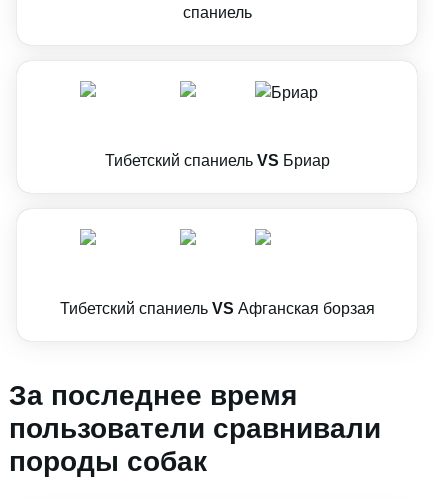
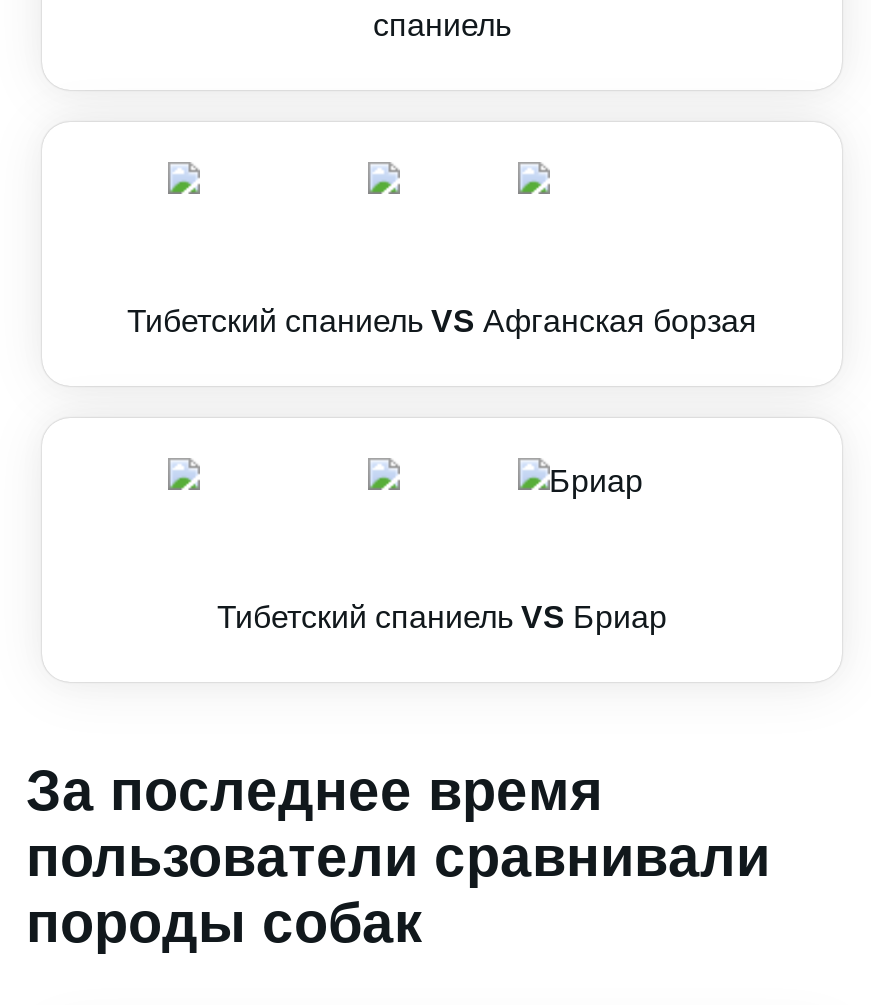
moved [104,152,329,169] -> [217,600,667,634]: Тибетский спаниель VS Бриар
moved [59,300,374,317] -> [127,304,757,338]: Тибетский спаниель VS Афганская борзая

